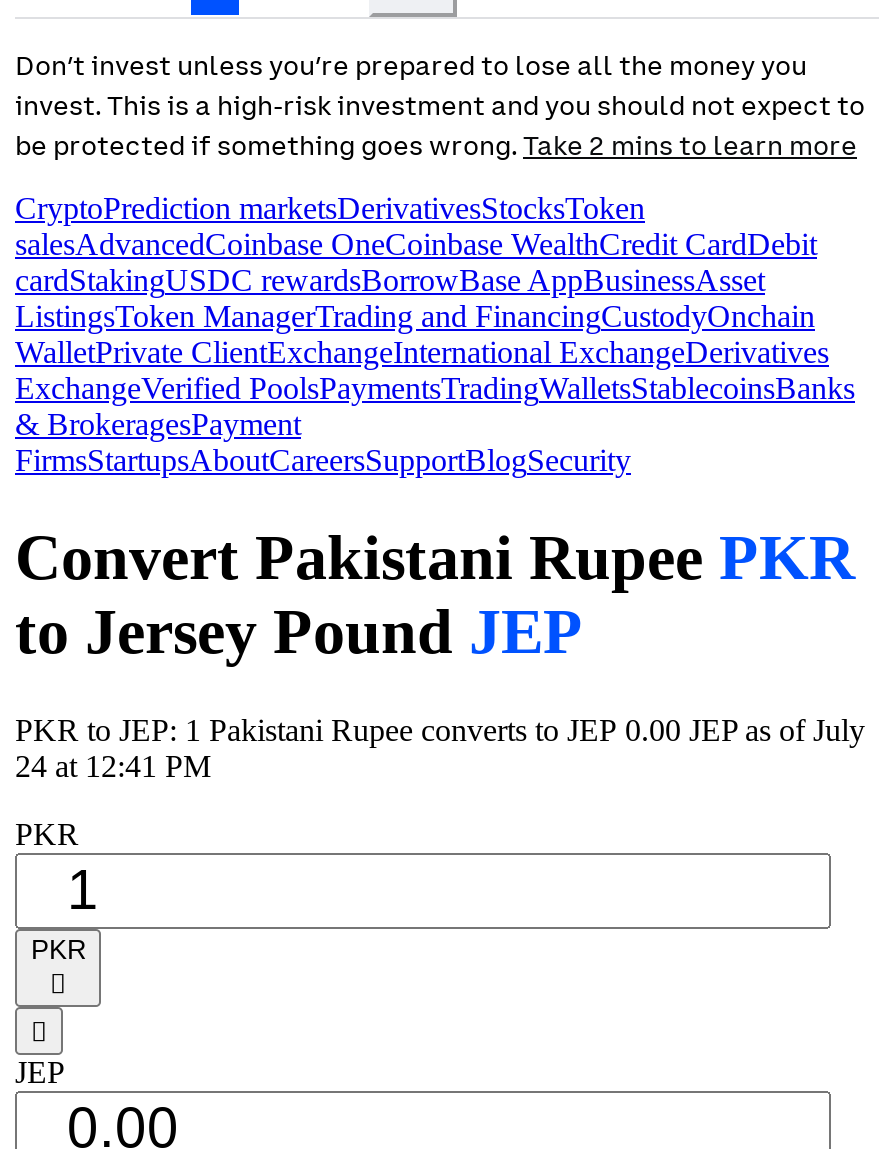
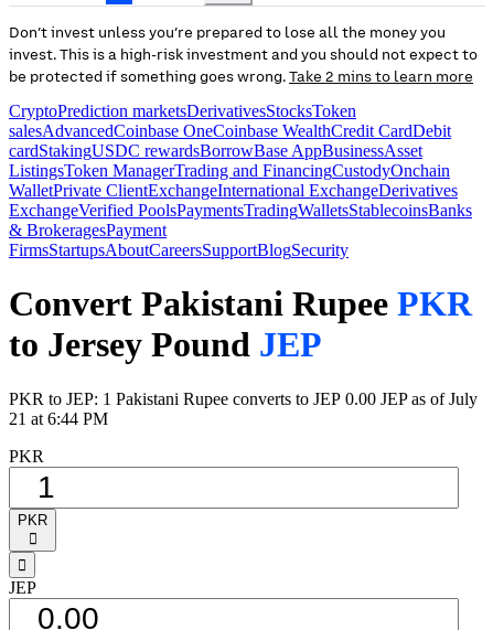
[15,749,211,783] 24 at 12:41 PM -> [9,409,108,428] 21 at 6:44 PM

